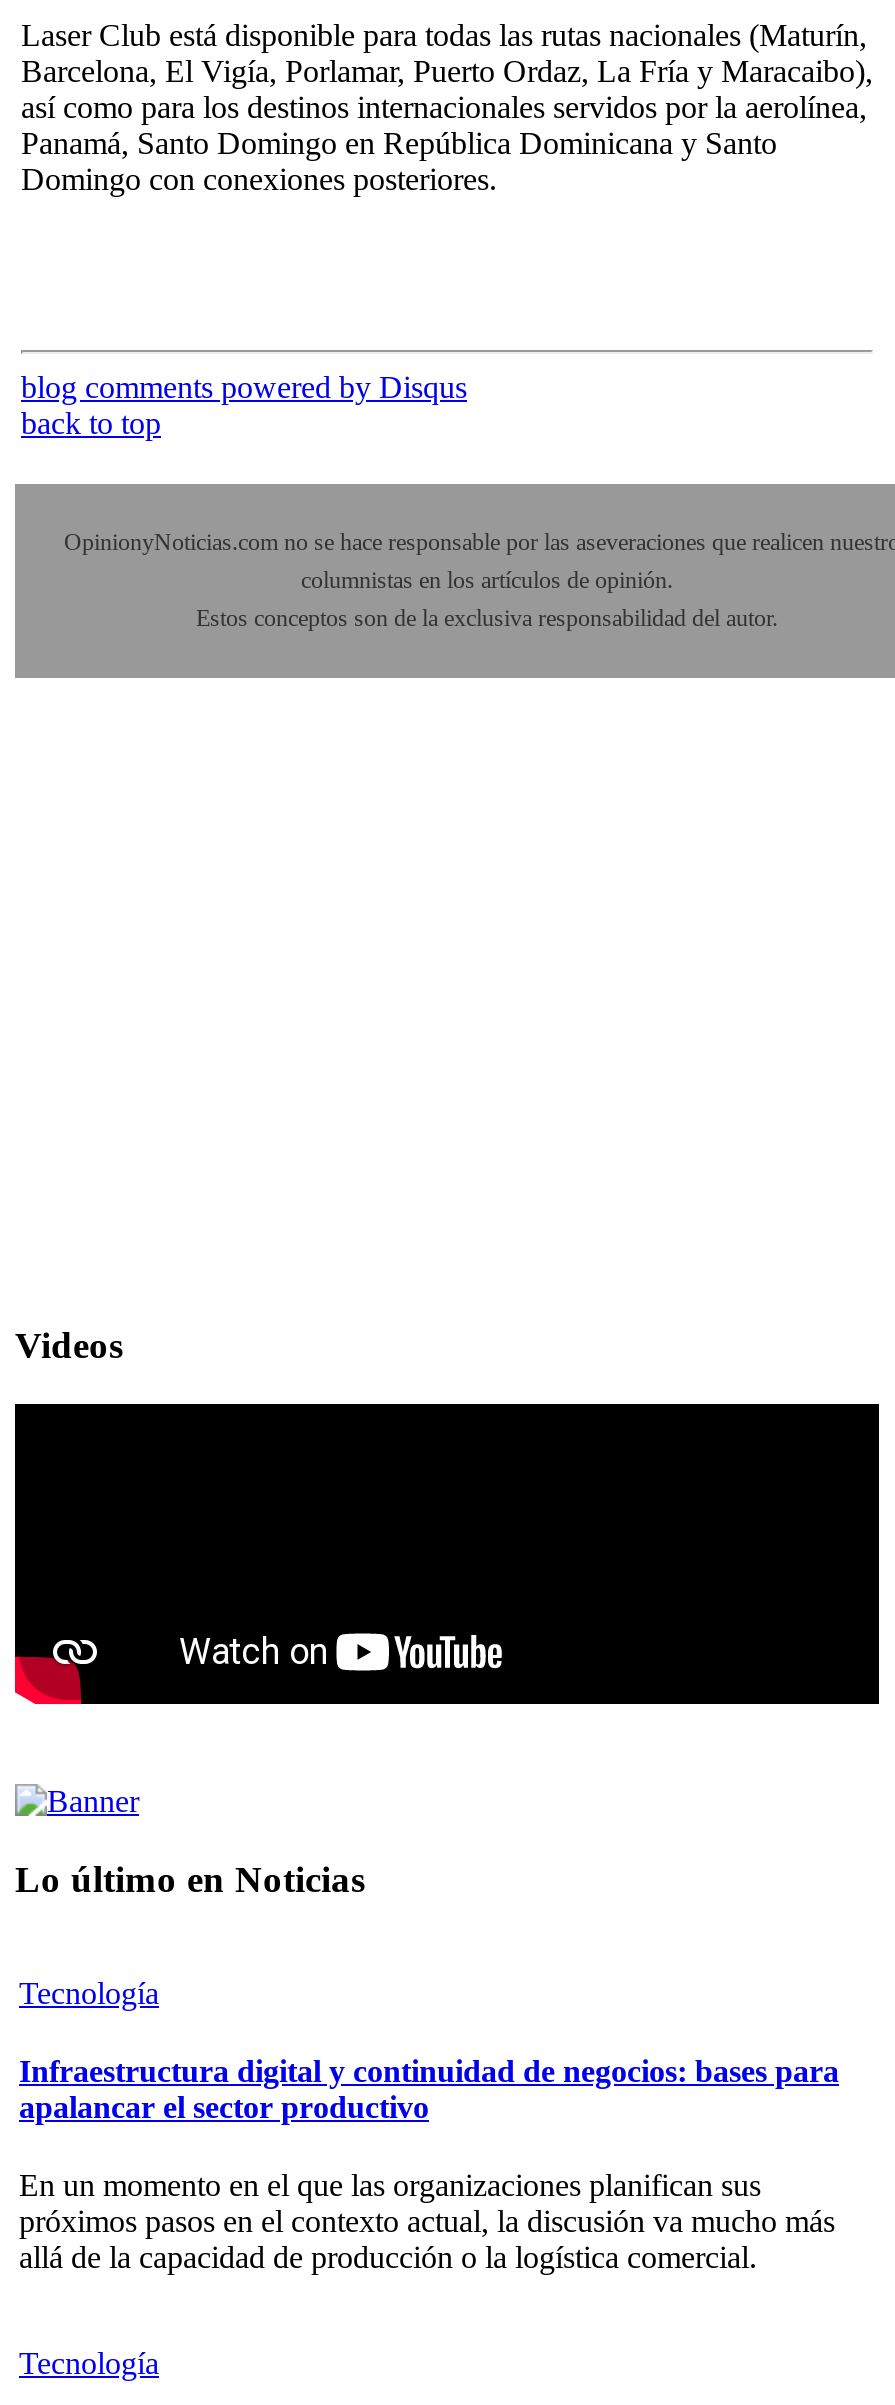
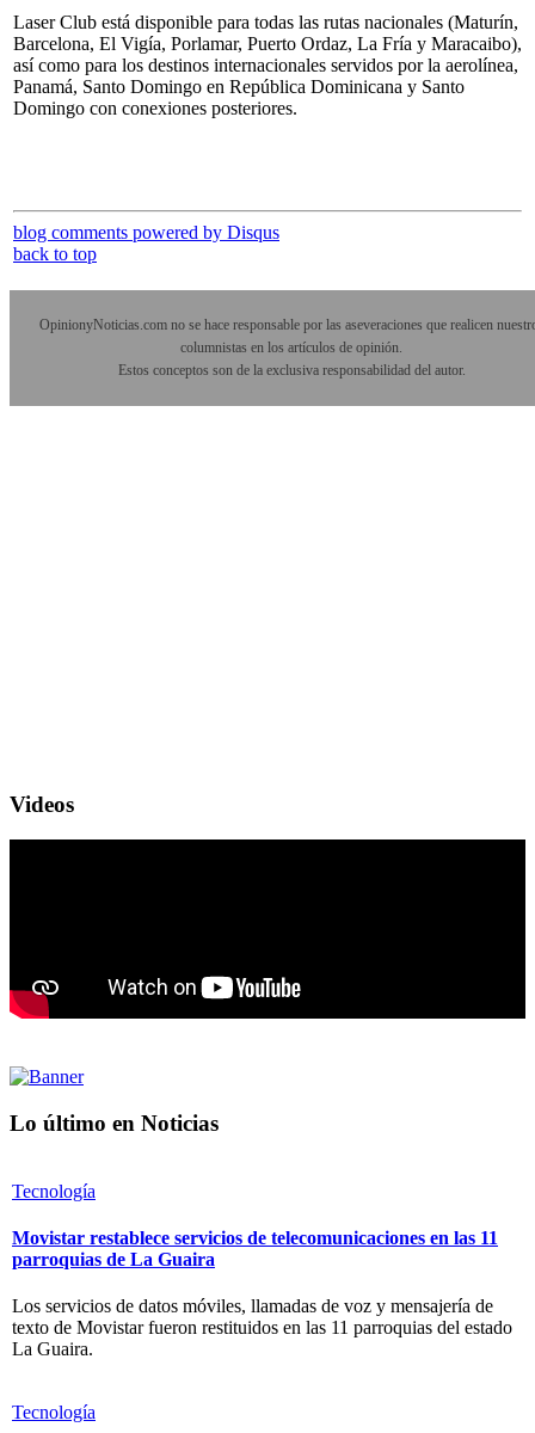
[19,2054,839,2124] Infraestructura digital y continuidad de negocios: bases para | apalancar el sector productivo -> [12,1228,498,1269] Movistar restablece servicios de telecomunicaciones en las 11 | parroquias de La Guaira
[19,2168,835,2274] En un momento en el que las organizaciones planifican sus | próximos pasos en el contexto actual, la discusión va mucho más | allá de la capacidad de producción o la logística comercial. -> [12,1296,512,1359] Los servicios de datos móviles, llamadas de voz y mensajería de | texto de Movistar fueron restituidos en las 11 parroquias del estado | La Guaira.

